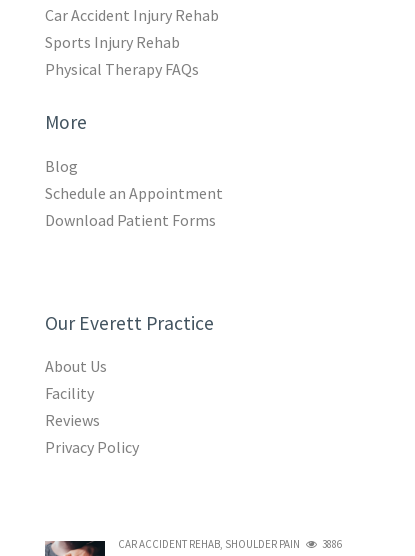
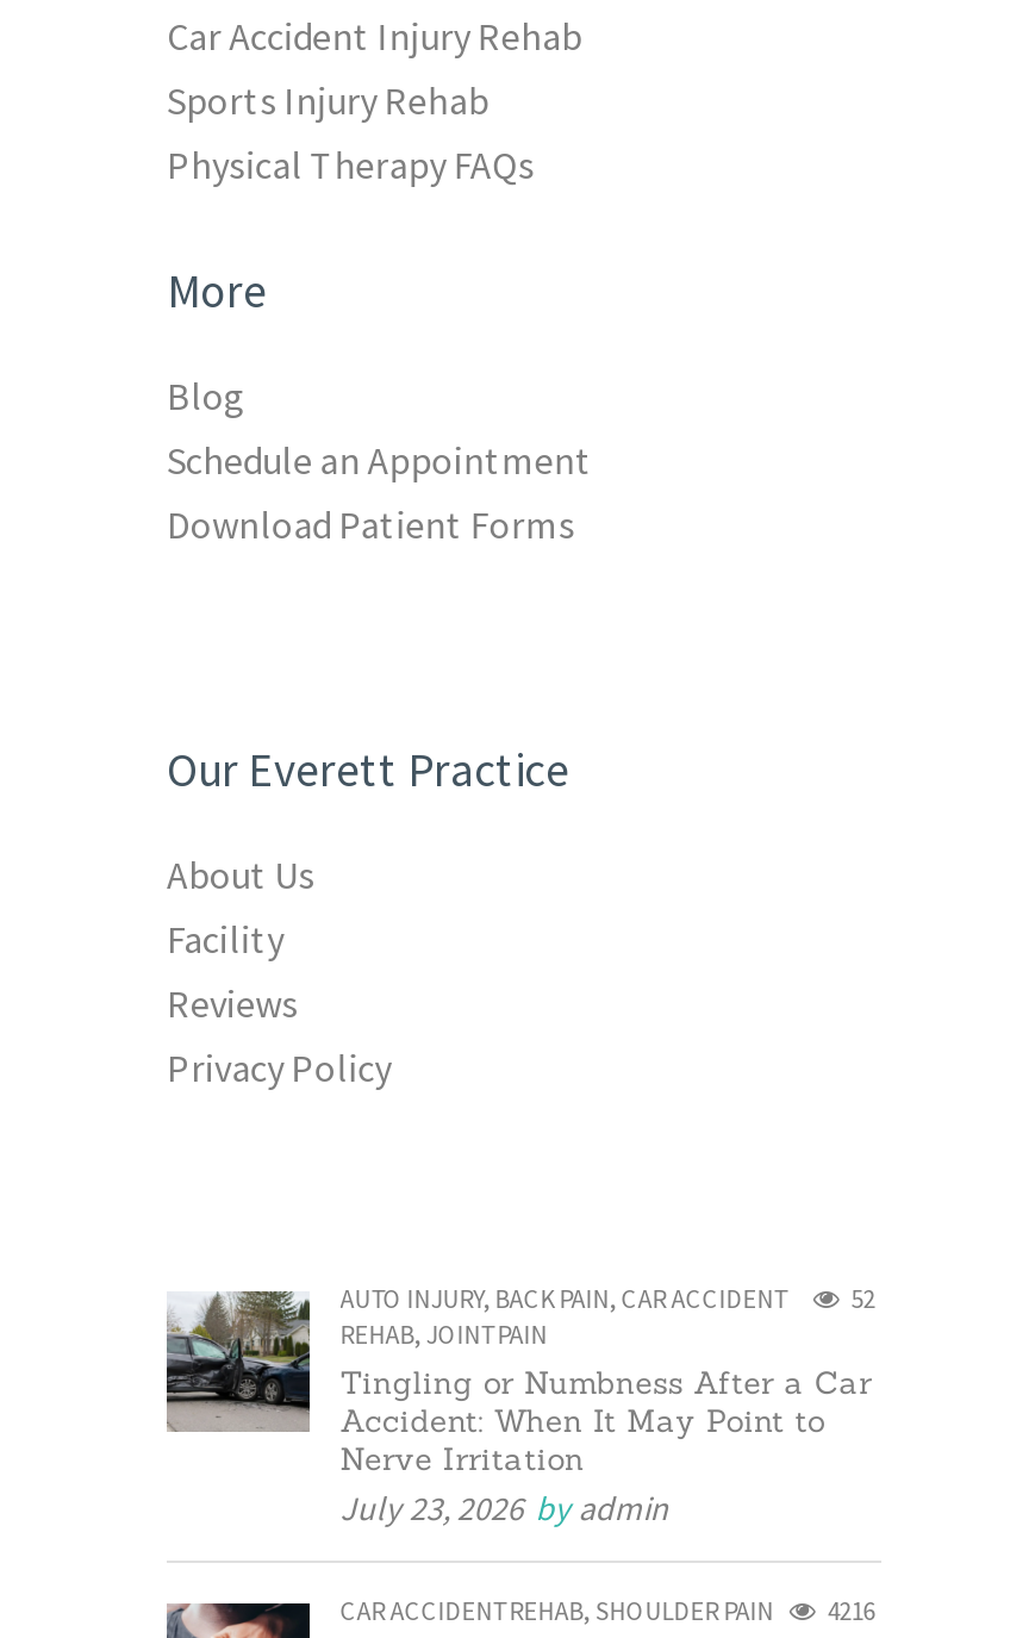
none -> [164,1280,786,1434] [image] | AUTO INJURY, BACK PAIN, CAR ACCIDENT | REHAB, JOINT PAIN
none -> [340,1280,875,1530] 52 | Tingling or Numbness After a Car | Accident: When It May Point to | Nerve Irritation | July 23, 2026 by admin
[118,537,342,551] CAR ACCIDENT REHAB, SHOULDER PAIN 3886 -> [340,1593,875,1627] CAR ACCIDENT REHAB, SHOULDER PAIN 4216

